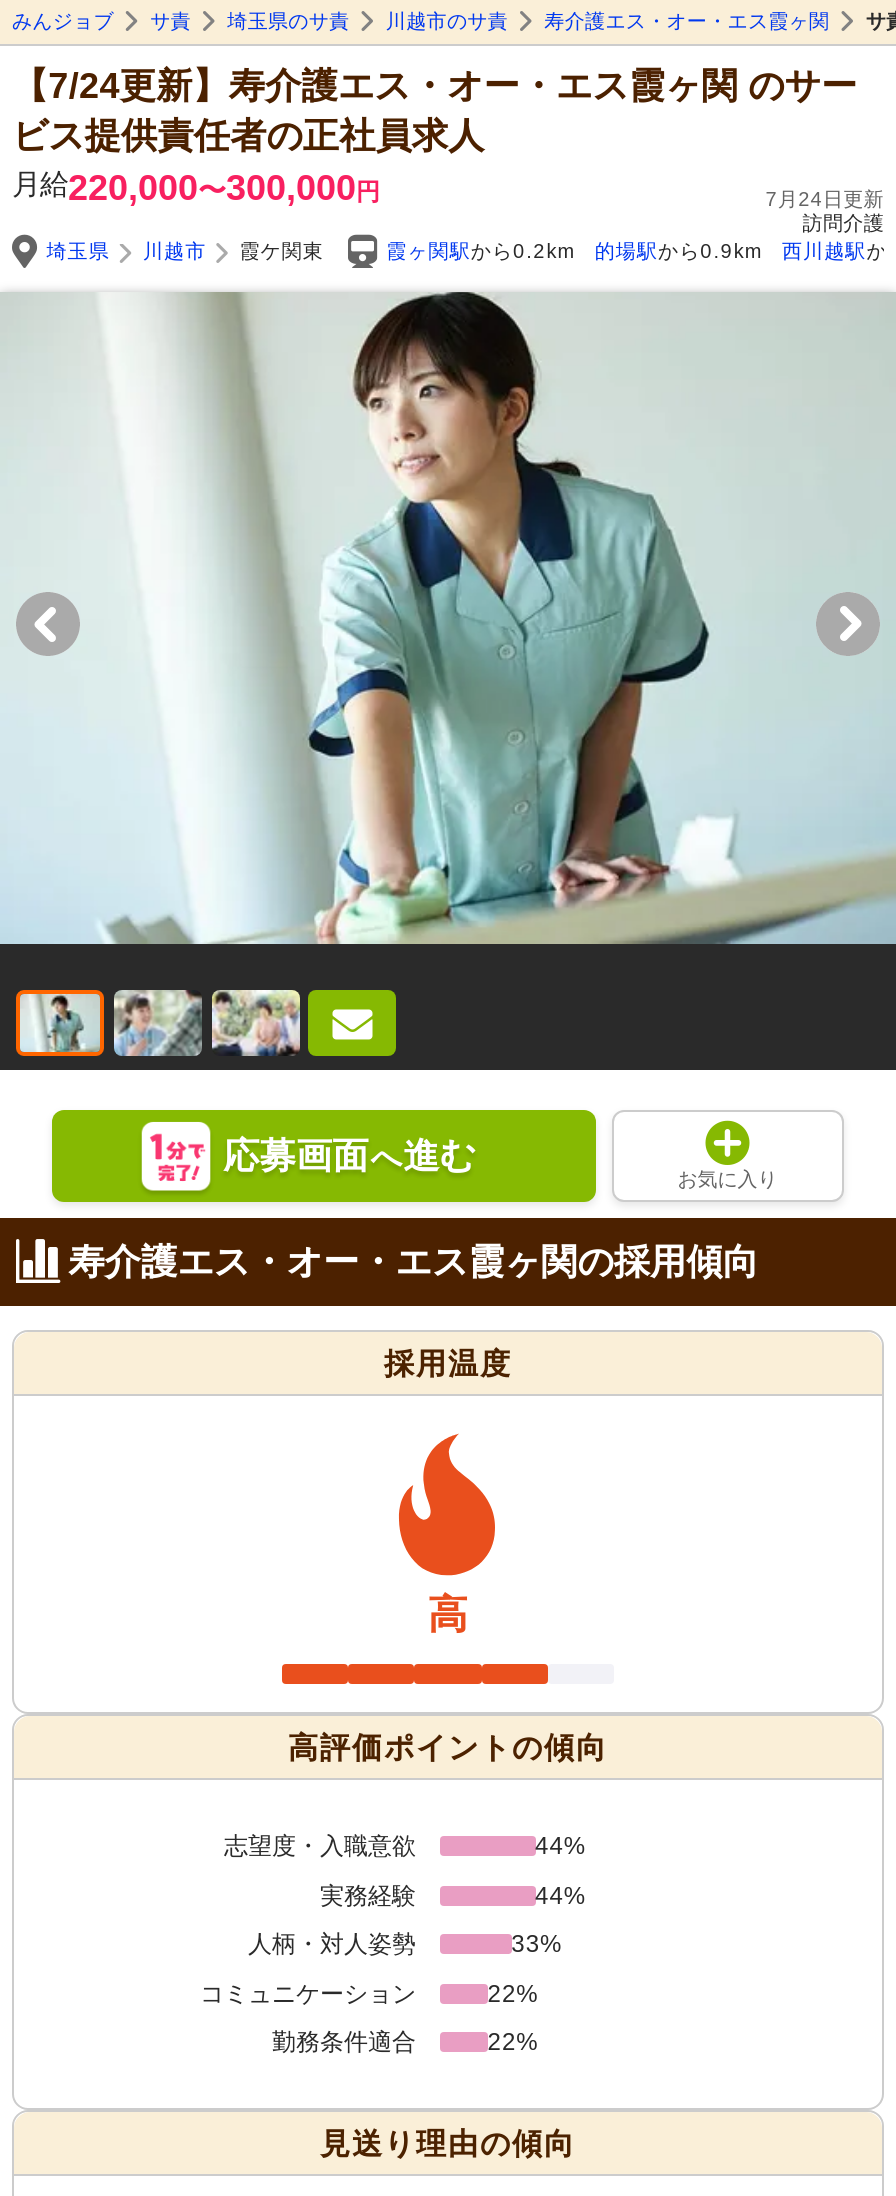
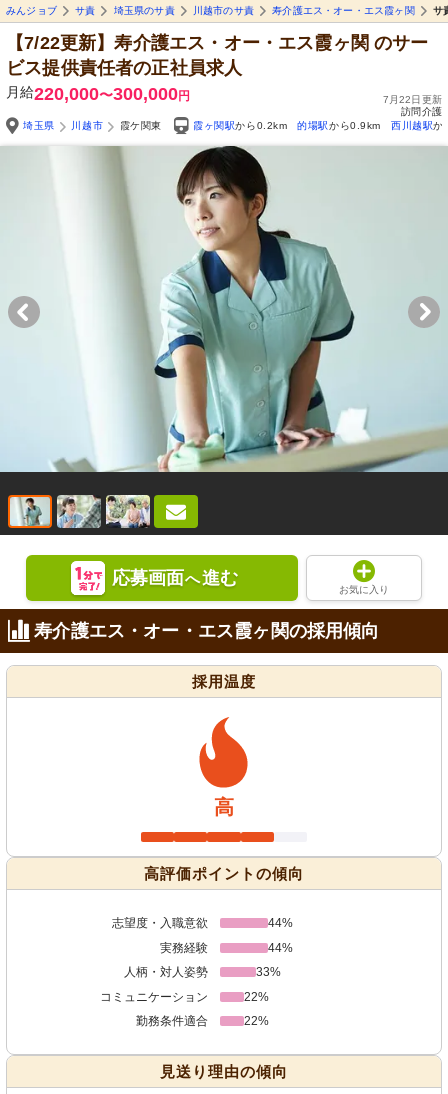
[12,66,857,106] 【7/24更新】寿介護エス・オー・エス霞ヶ関のサー -> [6,33,429,53] 【7/22更新】寿介護エス・オー・エス霞ヶ関のサー
[765,188,884,210] 7月24日更新 -> [383,94,442,105] 7月22日更新

